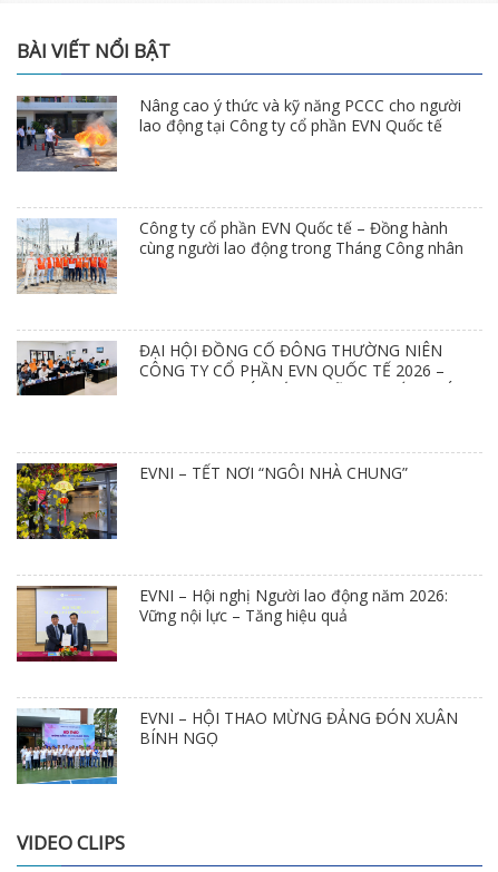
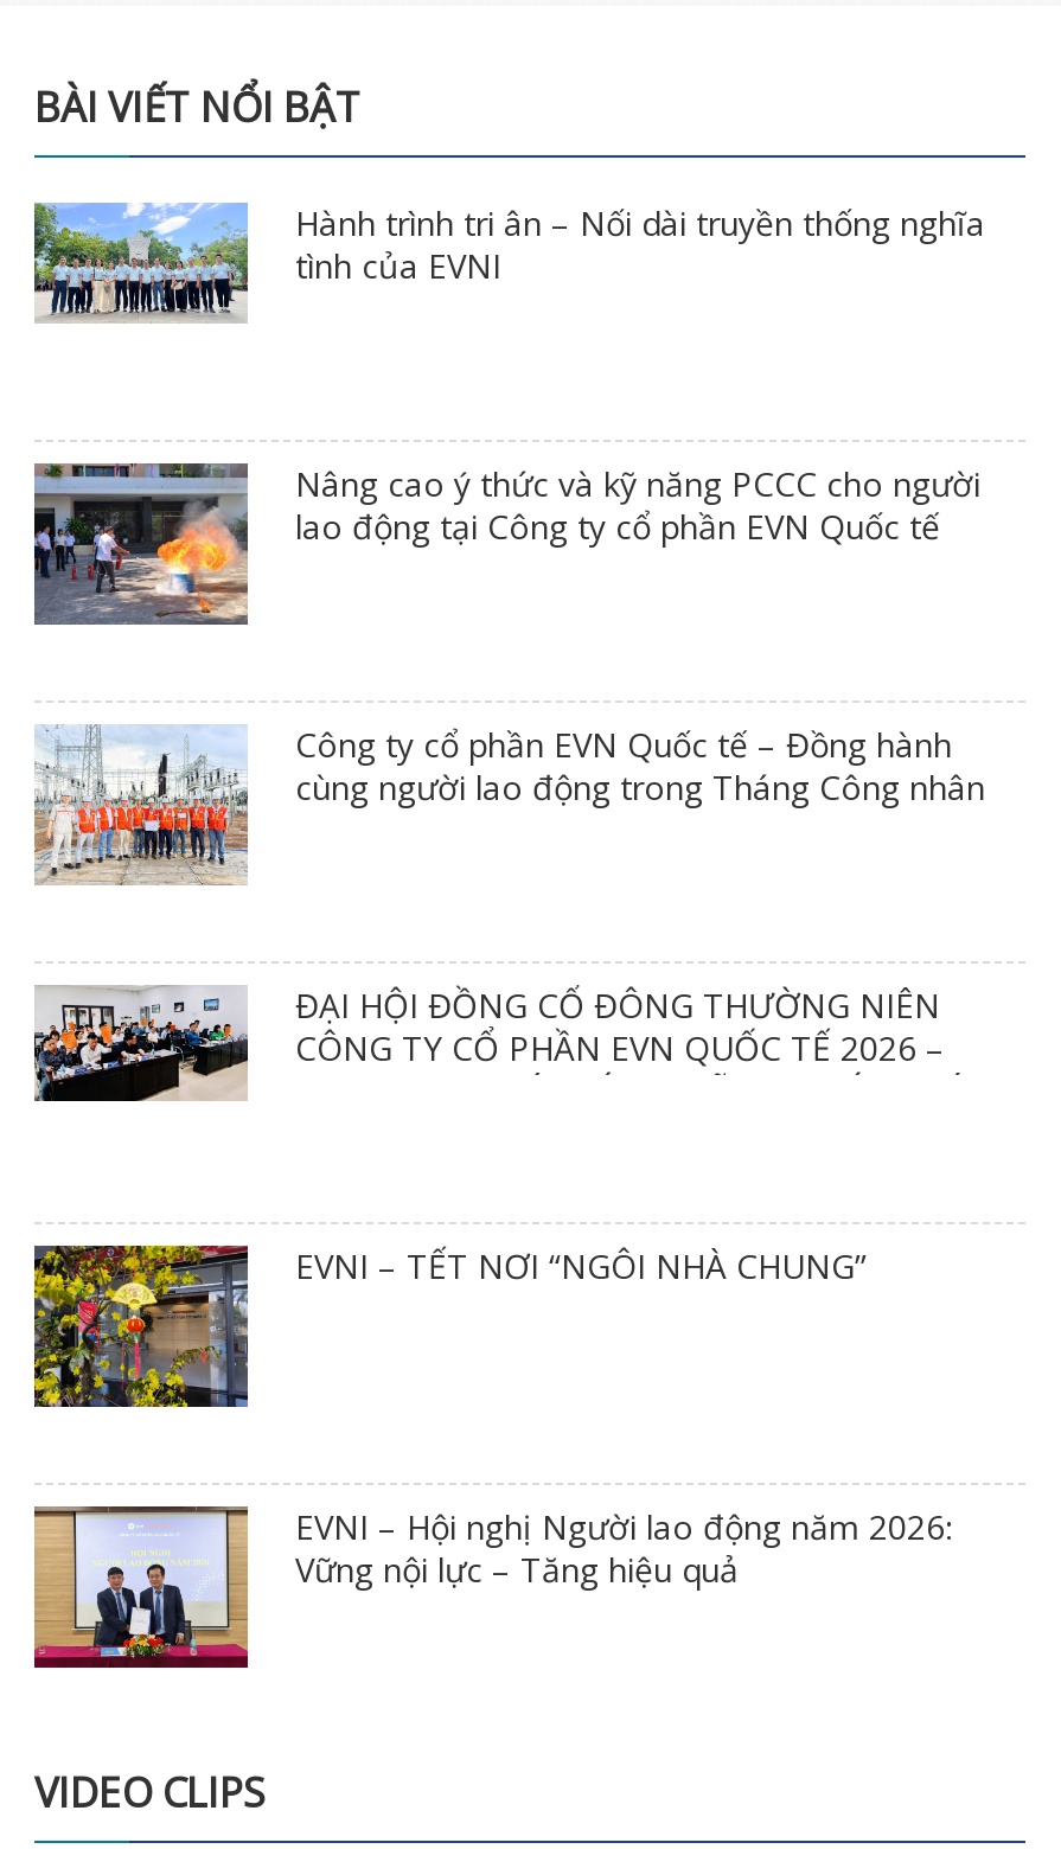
none -> [32,200,985,324] [image] | Hành trình tri ân – Nối dài truyền thống nghĩa | tình của EVNI
moved [16,90,463,626] -> [32,452,985,1592]: [image] | Nâng cao ý thức và kỹ năng PCCC cho người | lao động tại Công ty cổ phần EVN Quốc tế | ... | EVNI – Hội nghị Người lao động năm 2026: | Vững nội lực – Tăng hiệu quả
[16,707,458,785] [image] | EVNI – HỘI THAO MỪNG ĐẢNG ĐÓN XUÂN | BÍNH NGỌ -> none

